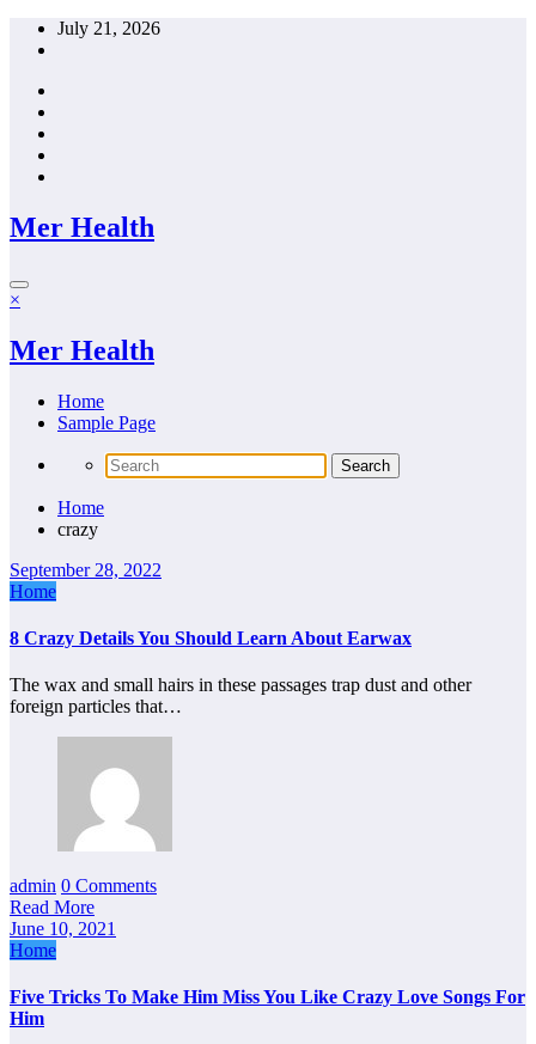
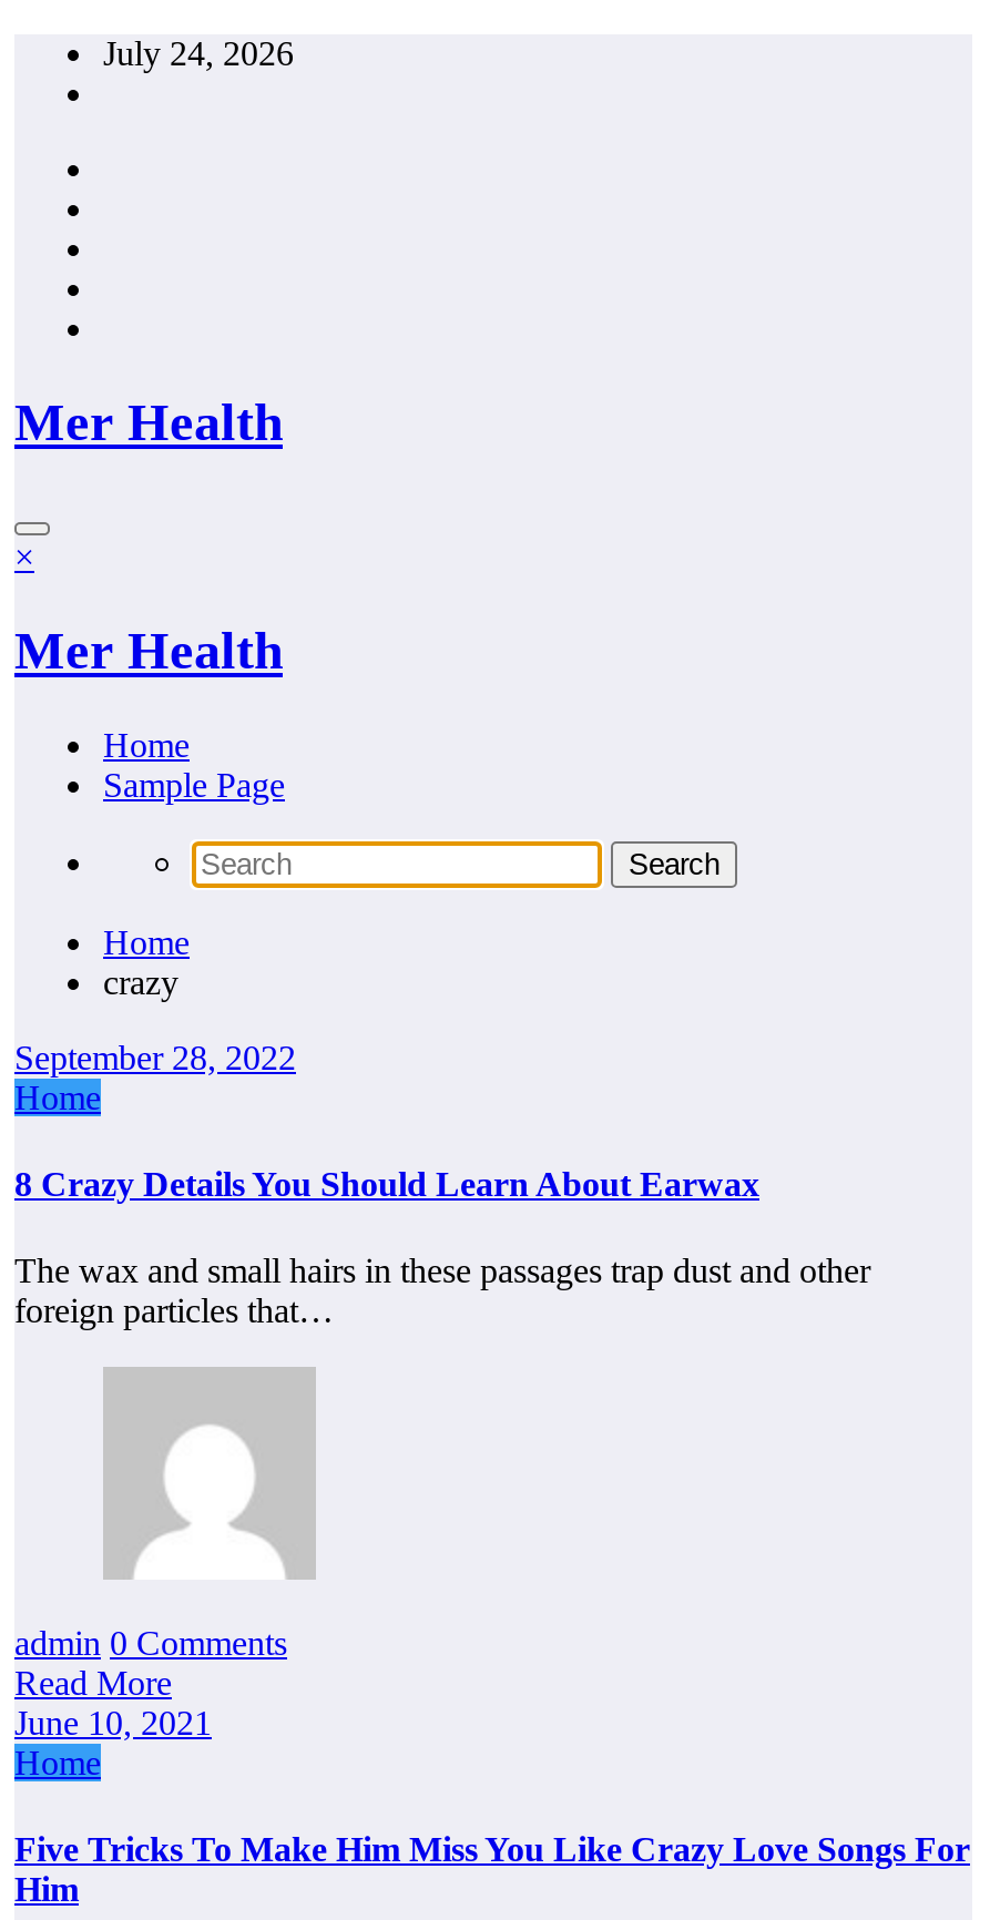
[57,18,160,38] July 21, 2026 -> [103,34,294,72] July 24, 2026

